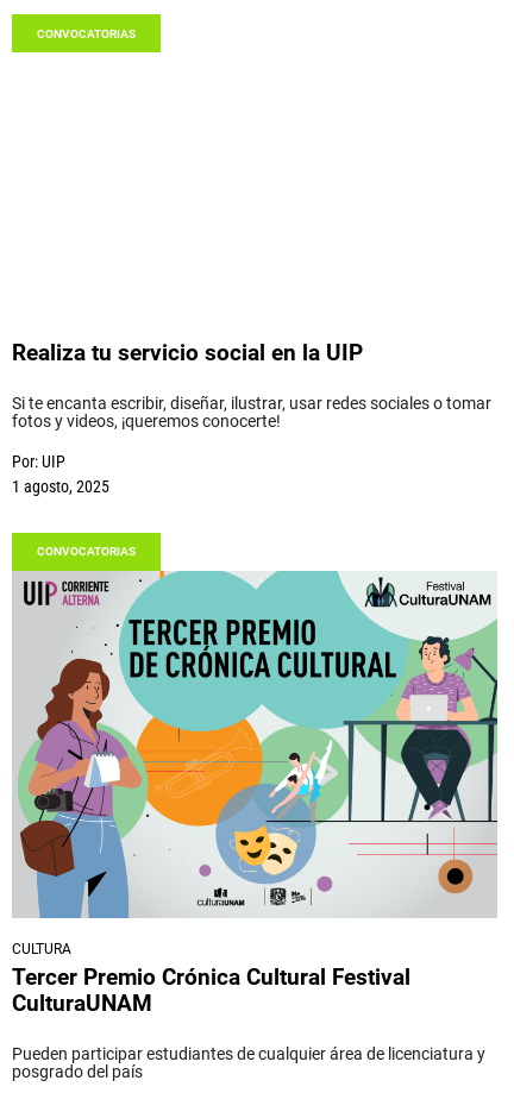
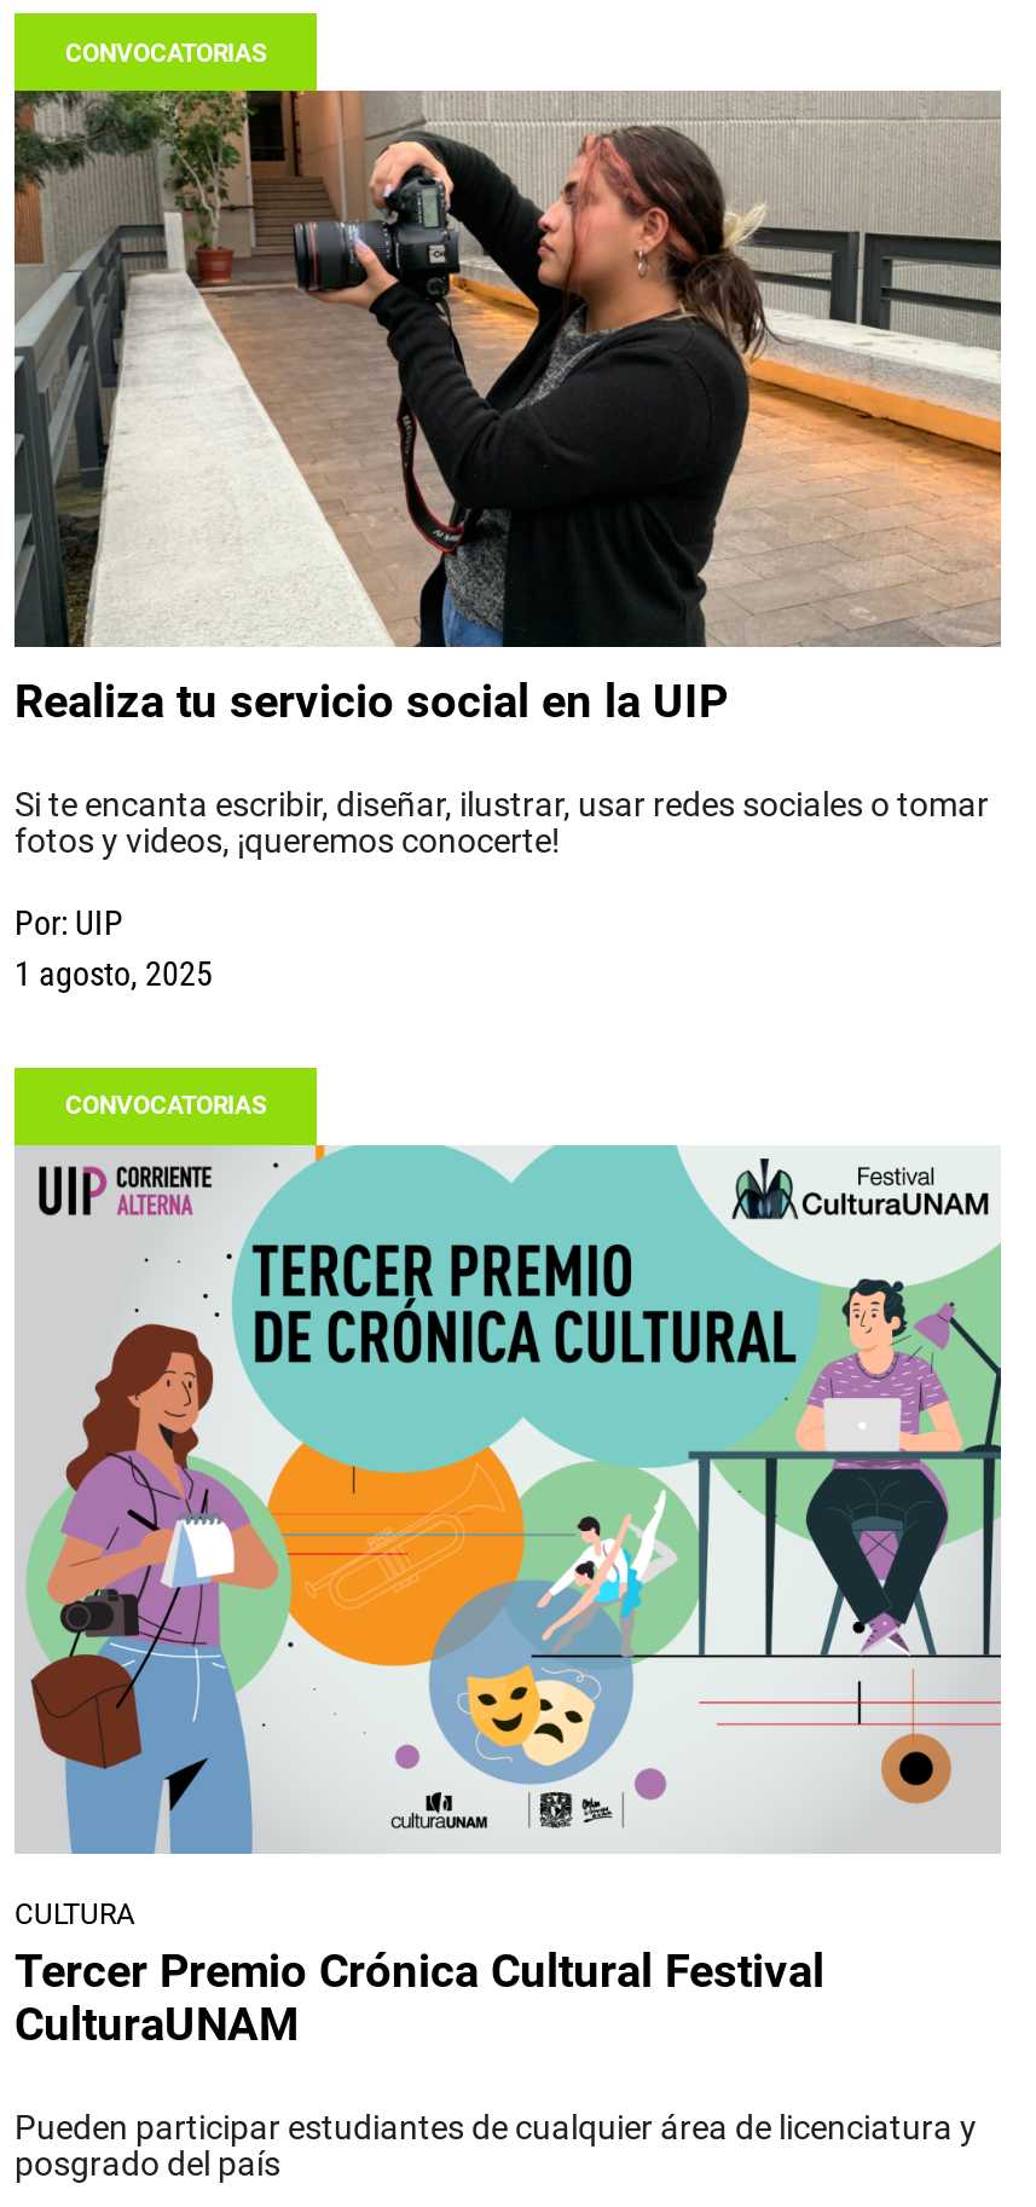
none -> [12,88,1003,649] [image]

